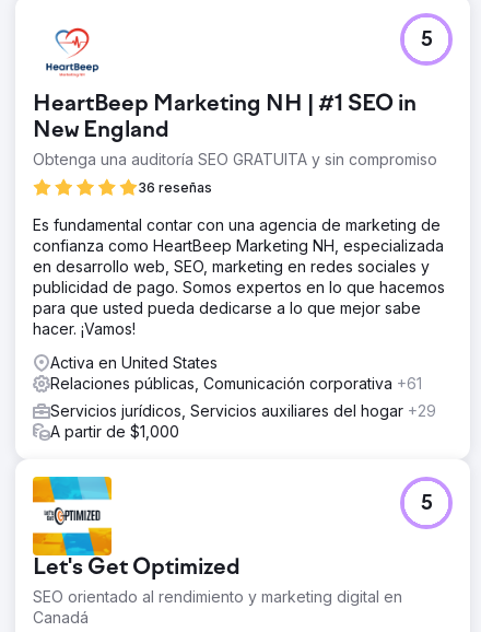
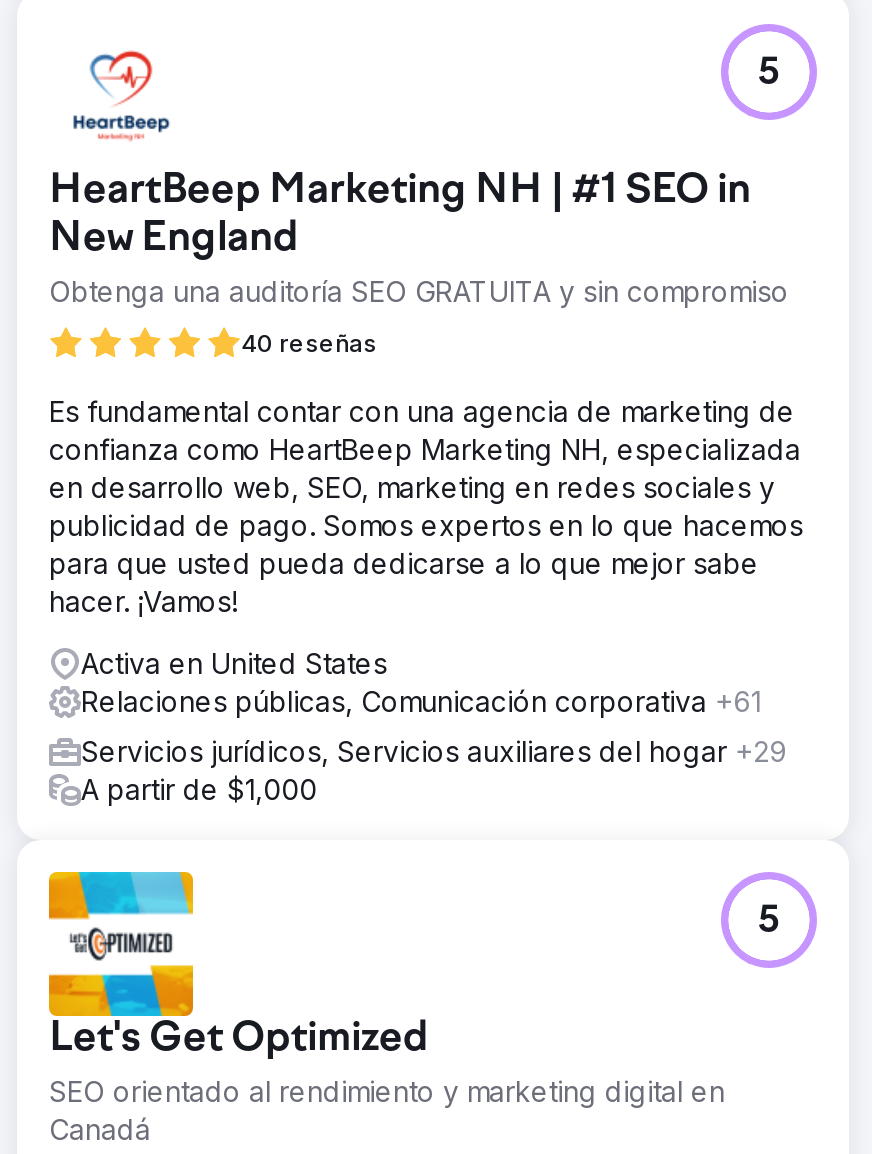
[138,179,212,195] 36 reseñas -> [241,327,377,357] 40 reseñas

